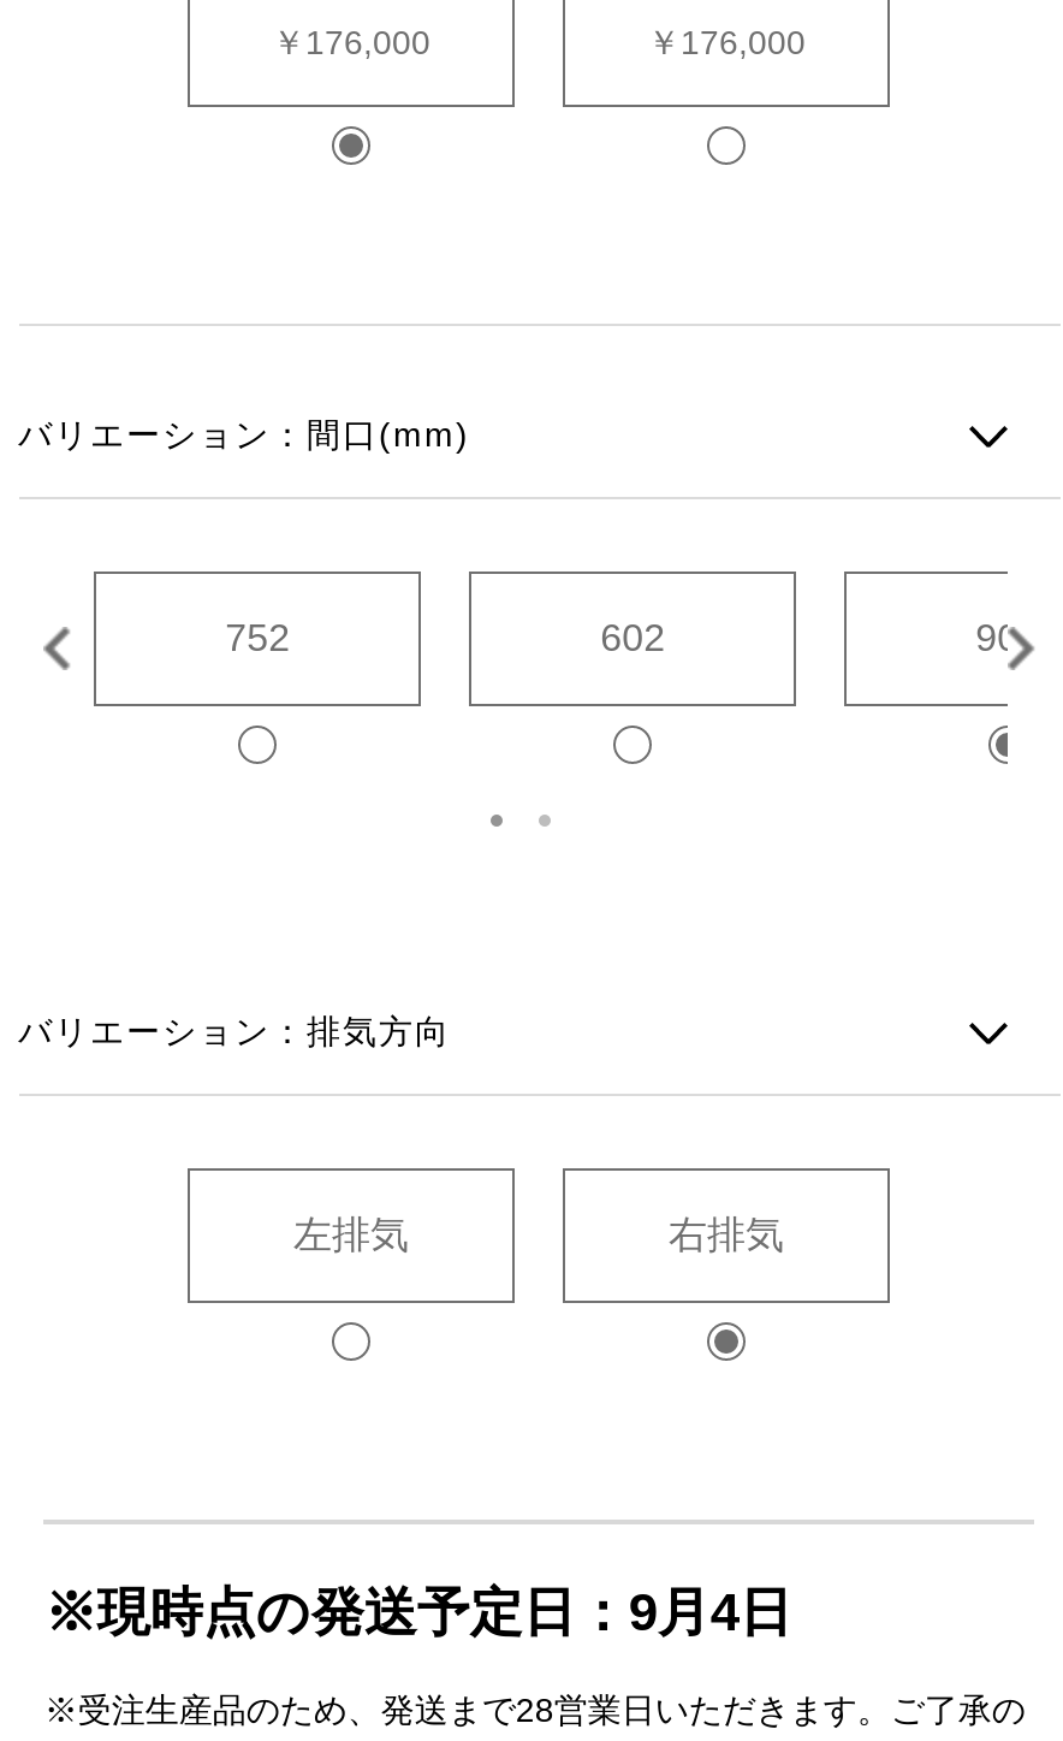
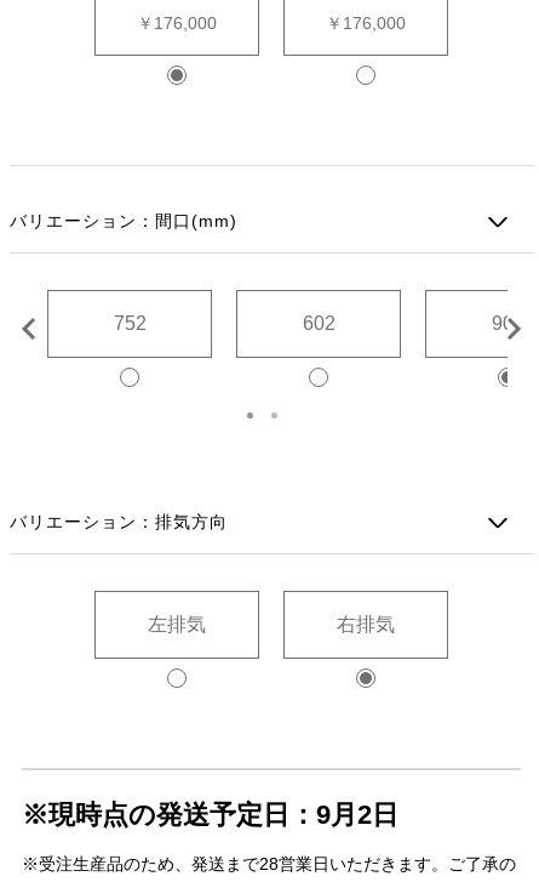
[44,1582,792,1642] ※現時点の発送予定日：9月4日 -> [22,800,399,830] ※現時点の発送予定日：9月2日

